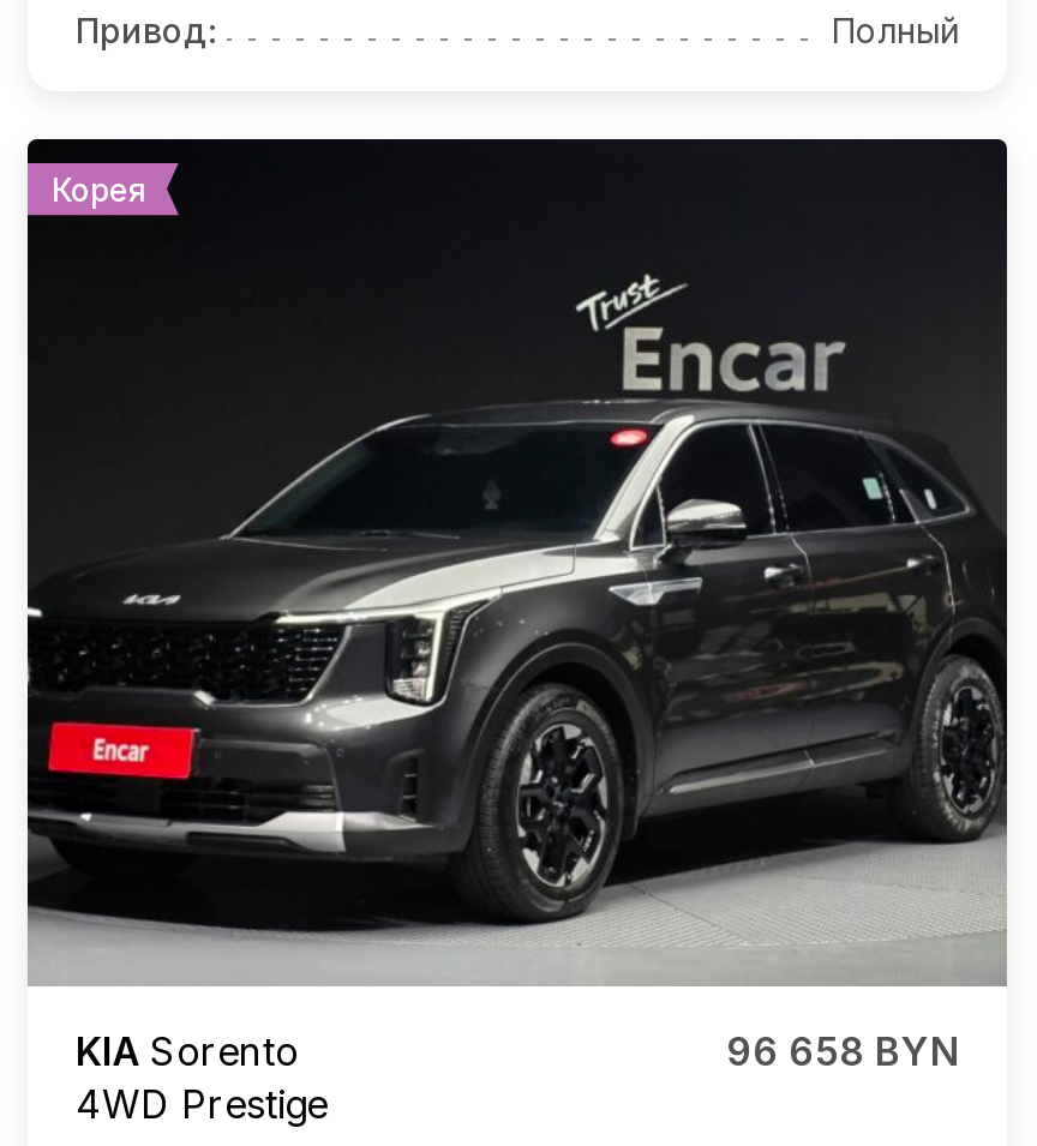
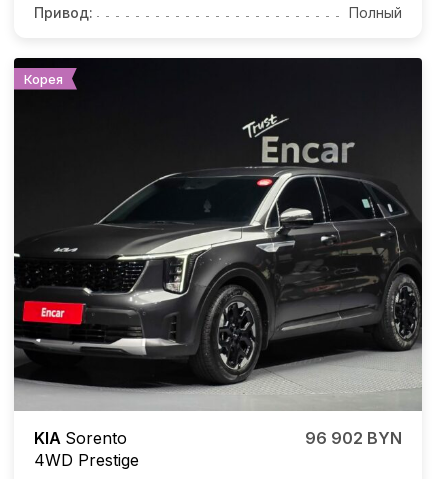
[726,1028,959,1076] 96 658 BYN -> [305,428,402,448] 96 902 BYN

